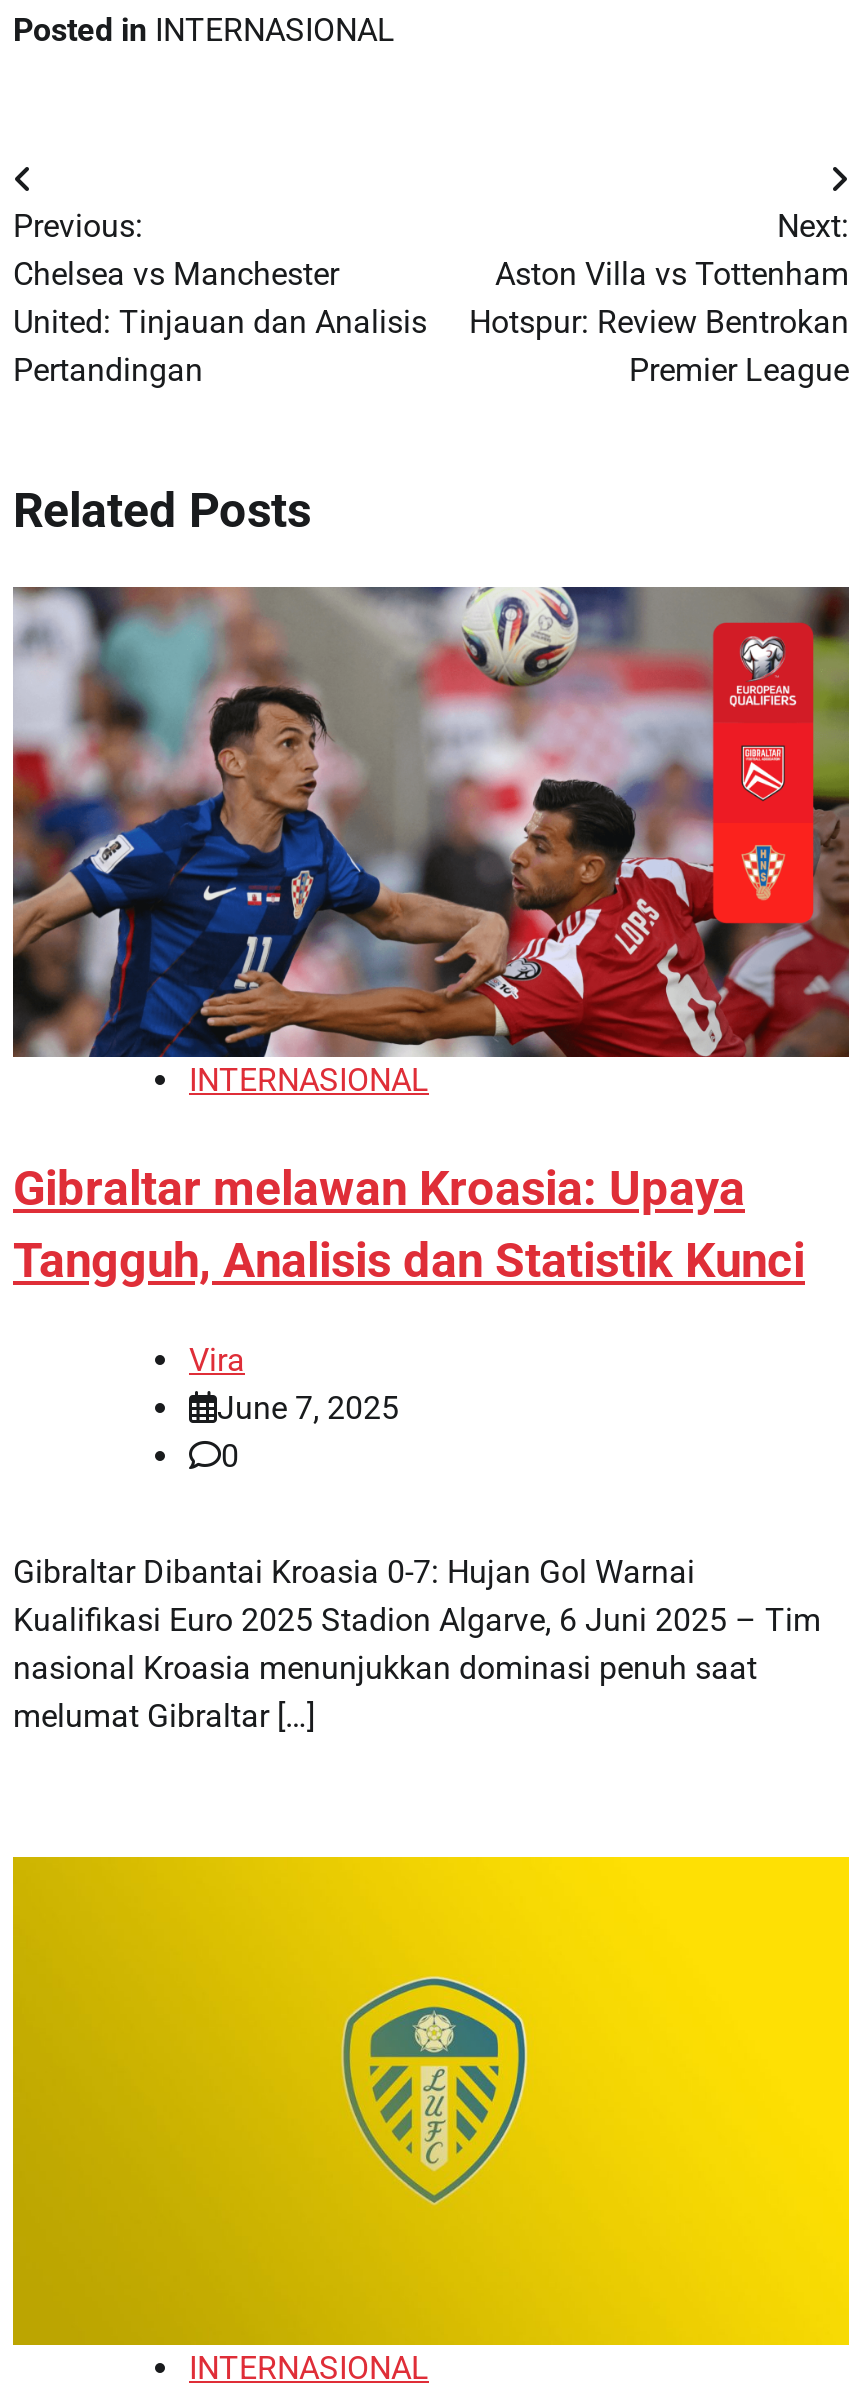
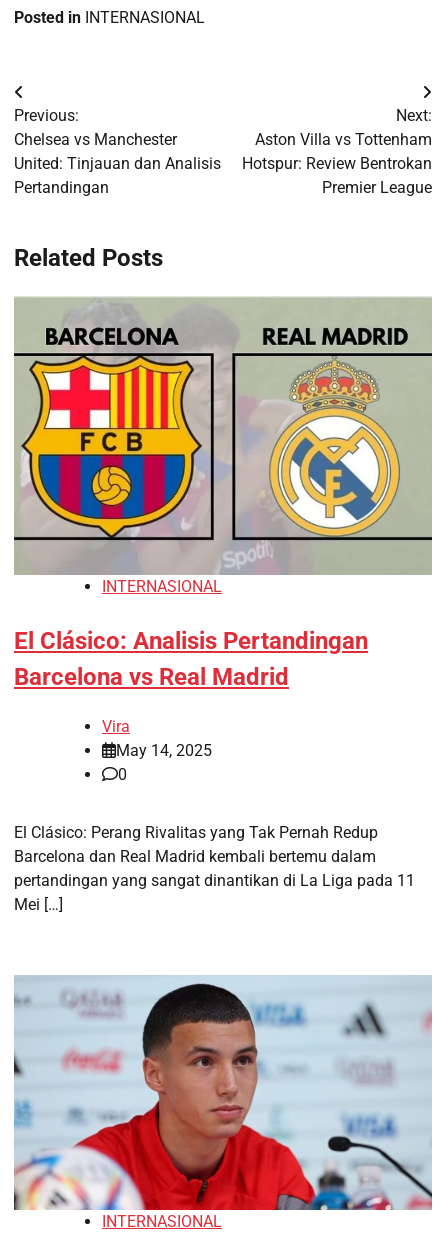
[13,585,849,1057] [image] -> [13,296,432,575] [image]
[13,1162,805,1290] Gibraltar melawan Kroasia: Upaya | Tangguh, Analisis dan Statistik Kunci -> [14,627,368,691] El Clásico: Analisis Pertandingan | Barcelona vs Real Madrid
[217,1390,399,1428] June 7, 2025 -> [116,741,212,760] May 14, 2025
[13,1554,821,1736] Gibraltar Dibantai Kroasia 0-7: Hujan Gol Warnai | Kualifikasi Euro 2025 Stadion Algarve, 6 Juni 2025 – Tim | nasional Kroasia menunjukkan dominasi penuh saat | melumat Gibraltar […] -> [14,823,415,914] El Clásico: Perang Rivalitas yang Tak Pernah Redup | Barcelona dan Real Madrid kembali bertemu dalam | pertandingan yang sangat dinantikan di La Liga pada 11 | Mei […]
[11,1855,851,2347] [image] -> [13,975,433,1211] [image]

